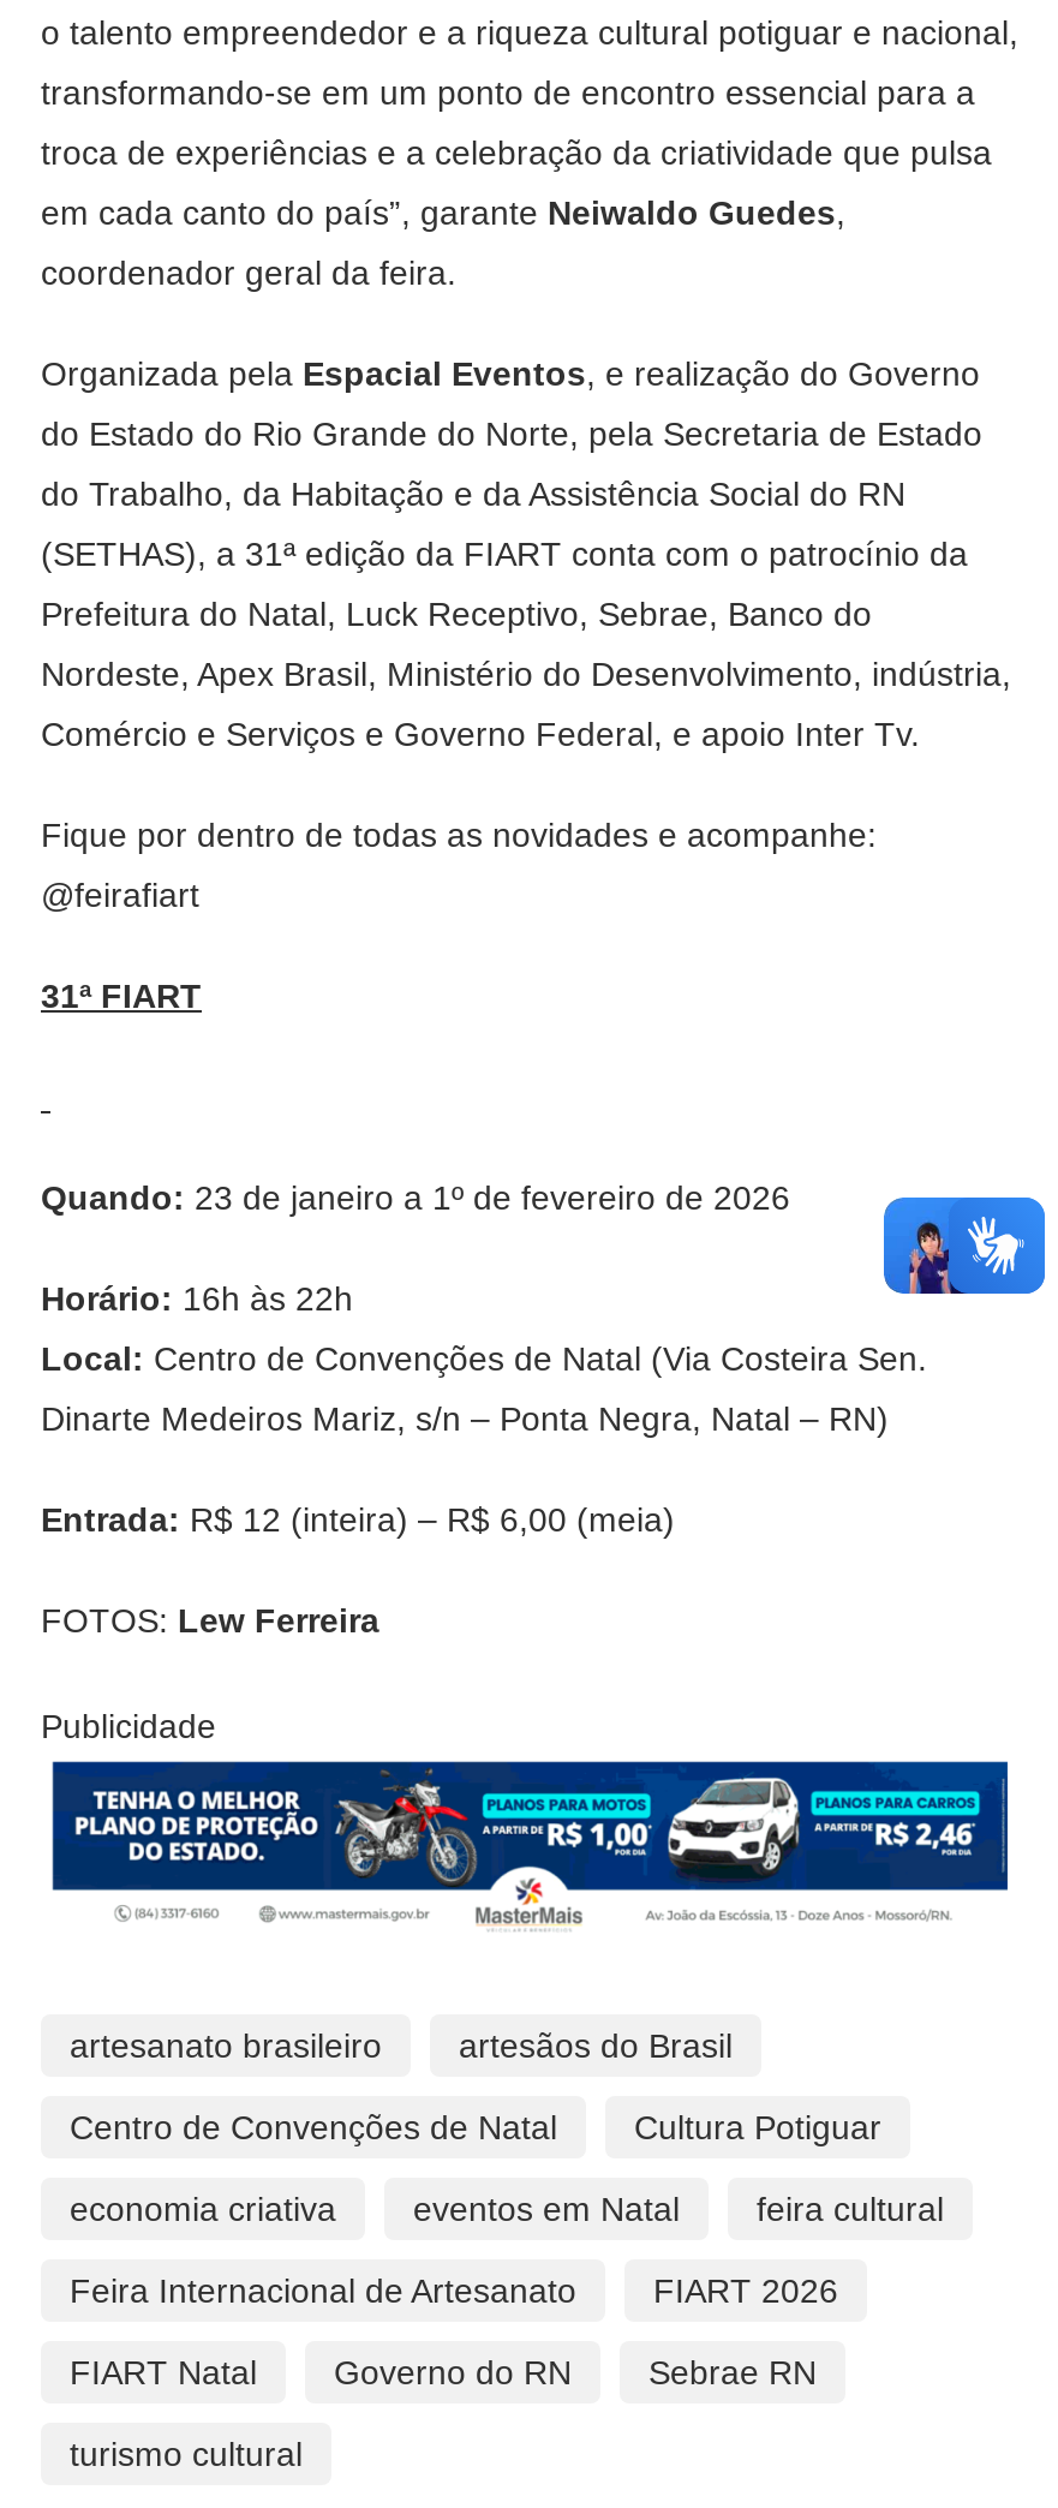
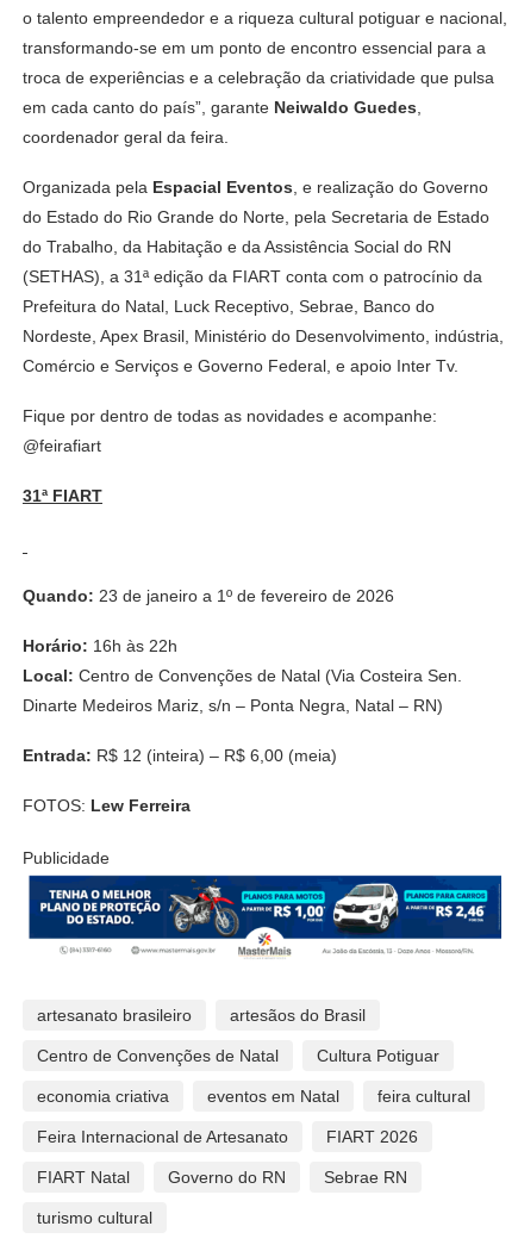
[881,1194,1047,1295] [image] -> none

